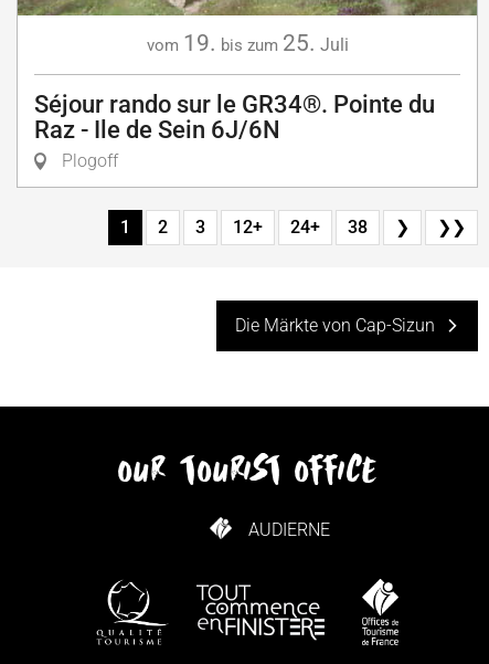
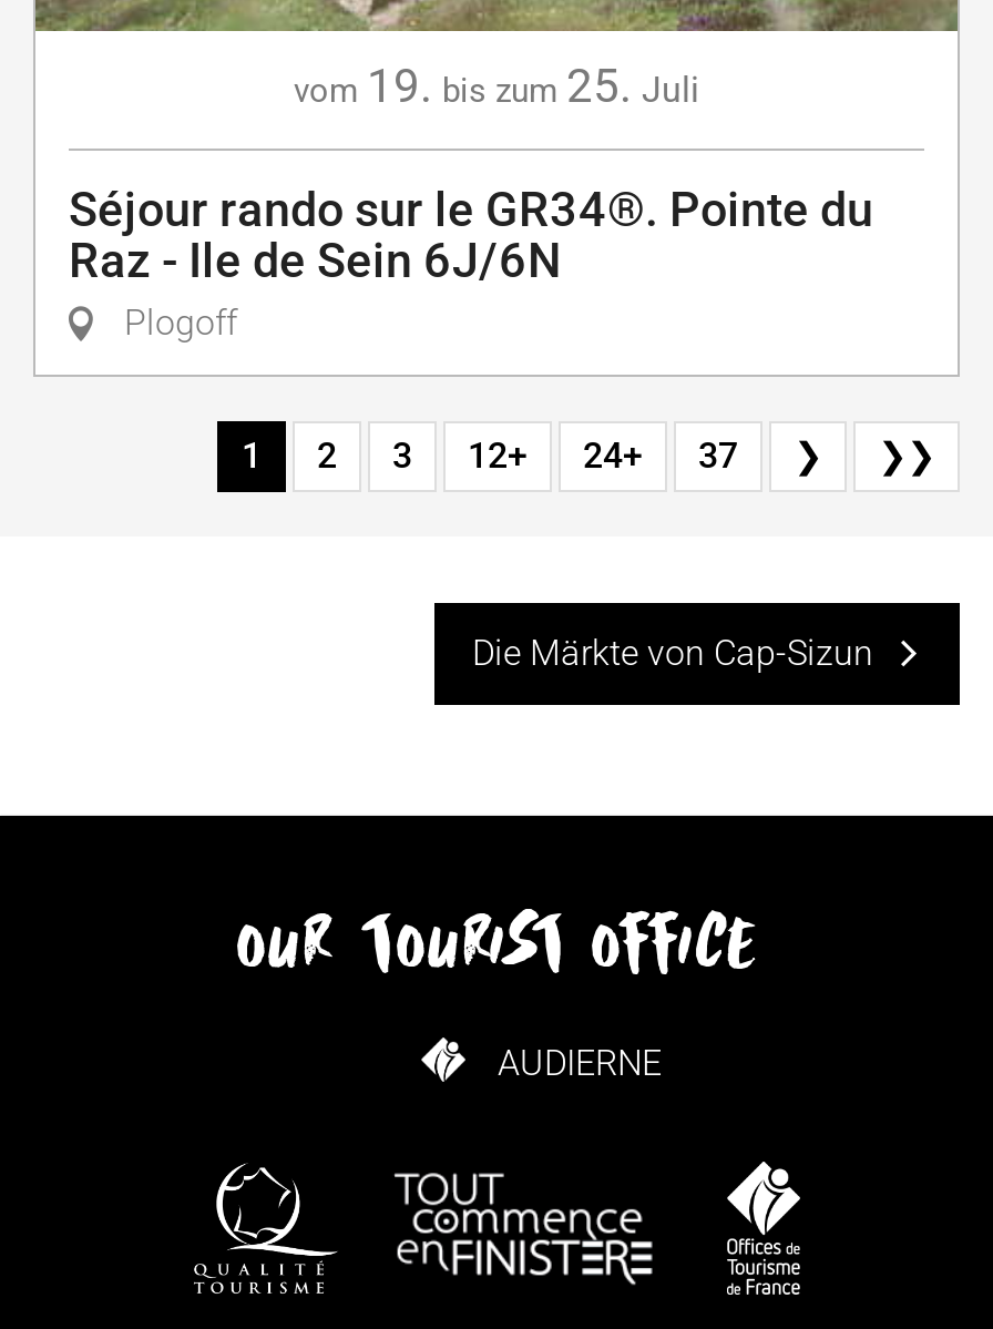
[348,217,368,238] 38 -> [698,435,738,477] 37

